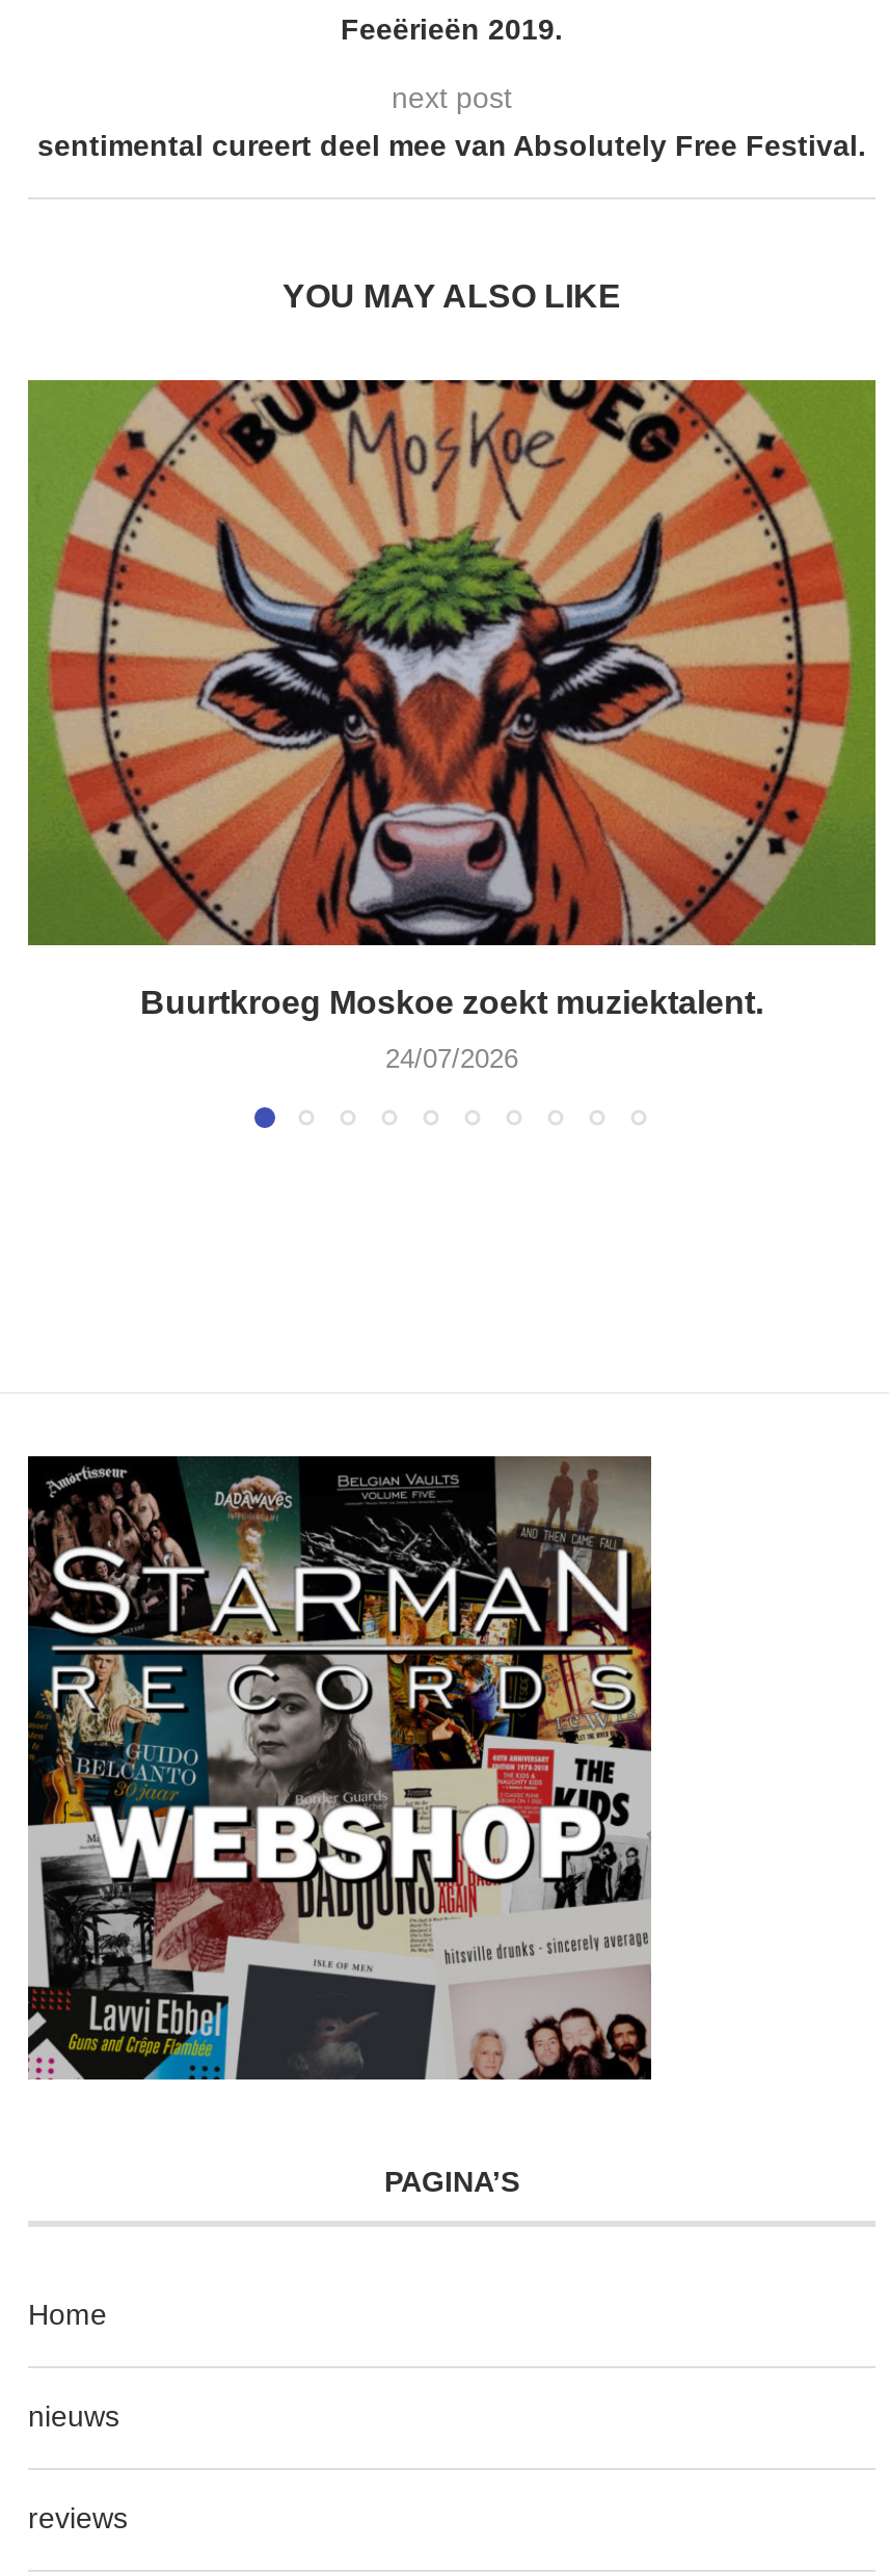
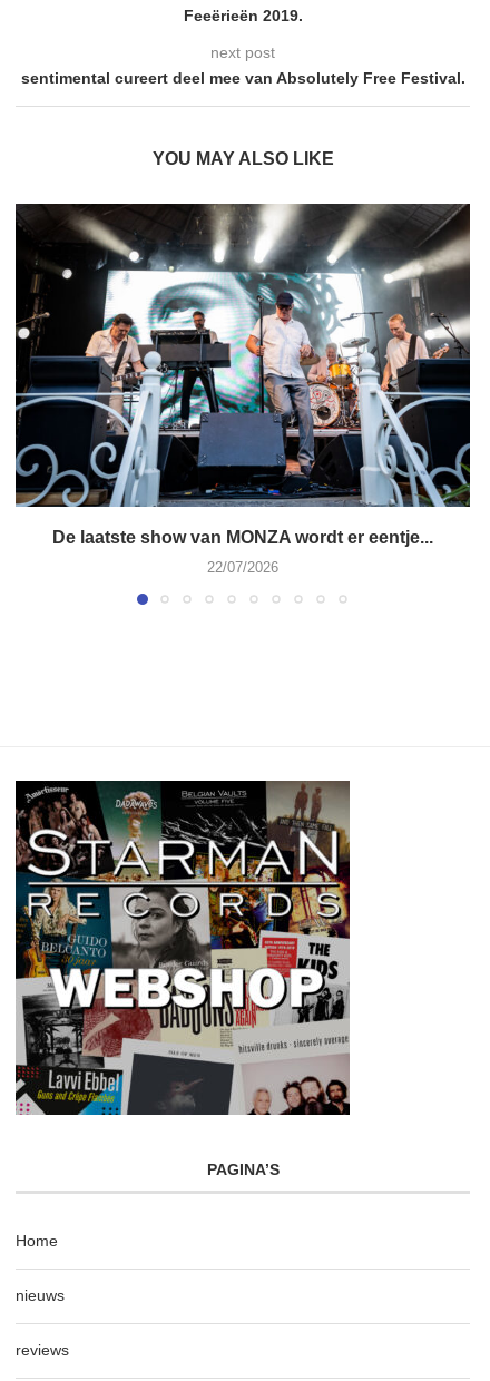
[26,378,878,1020] [image] | Buurtkroeg Moskoe zoekt muziektalent. -> [14,203,471,547] [image] | De laatste show van MONZA wordt er eentje...
[385,1043,518,1074] 24/07/2026 -> [207,559,278,576] 22/07/2026

